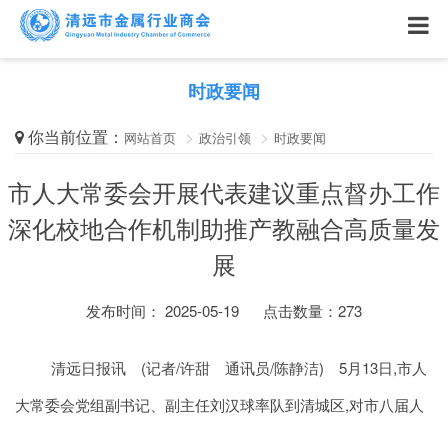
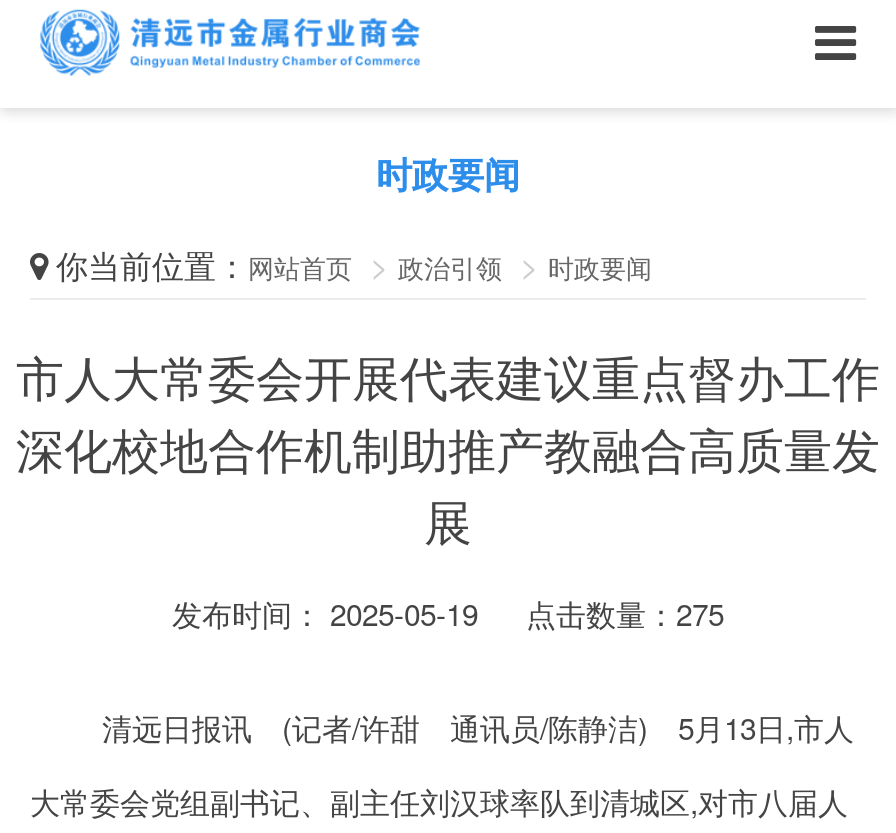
[86,300,362,321] 发布时间： 2025-05-19 点击数量：273 -> [172,591,724,633] 发布时间： 2025-05-19 点击数量：275

